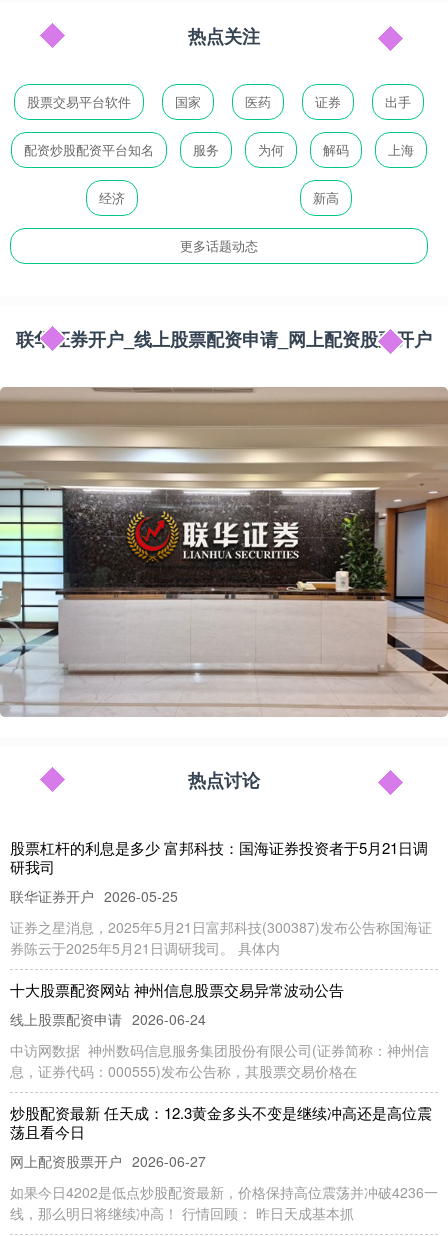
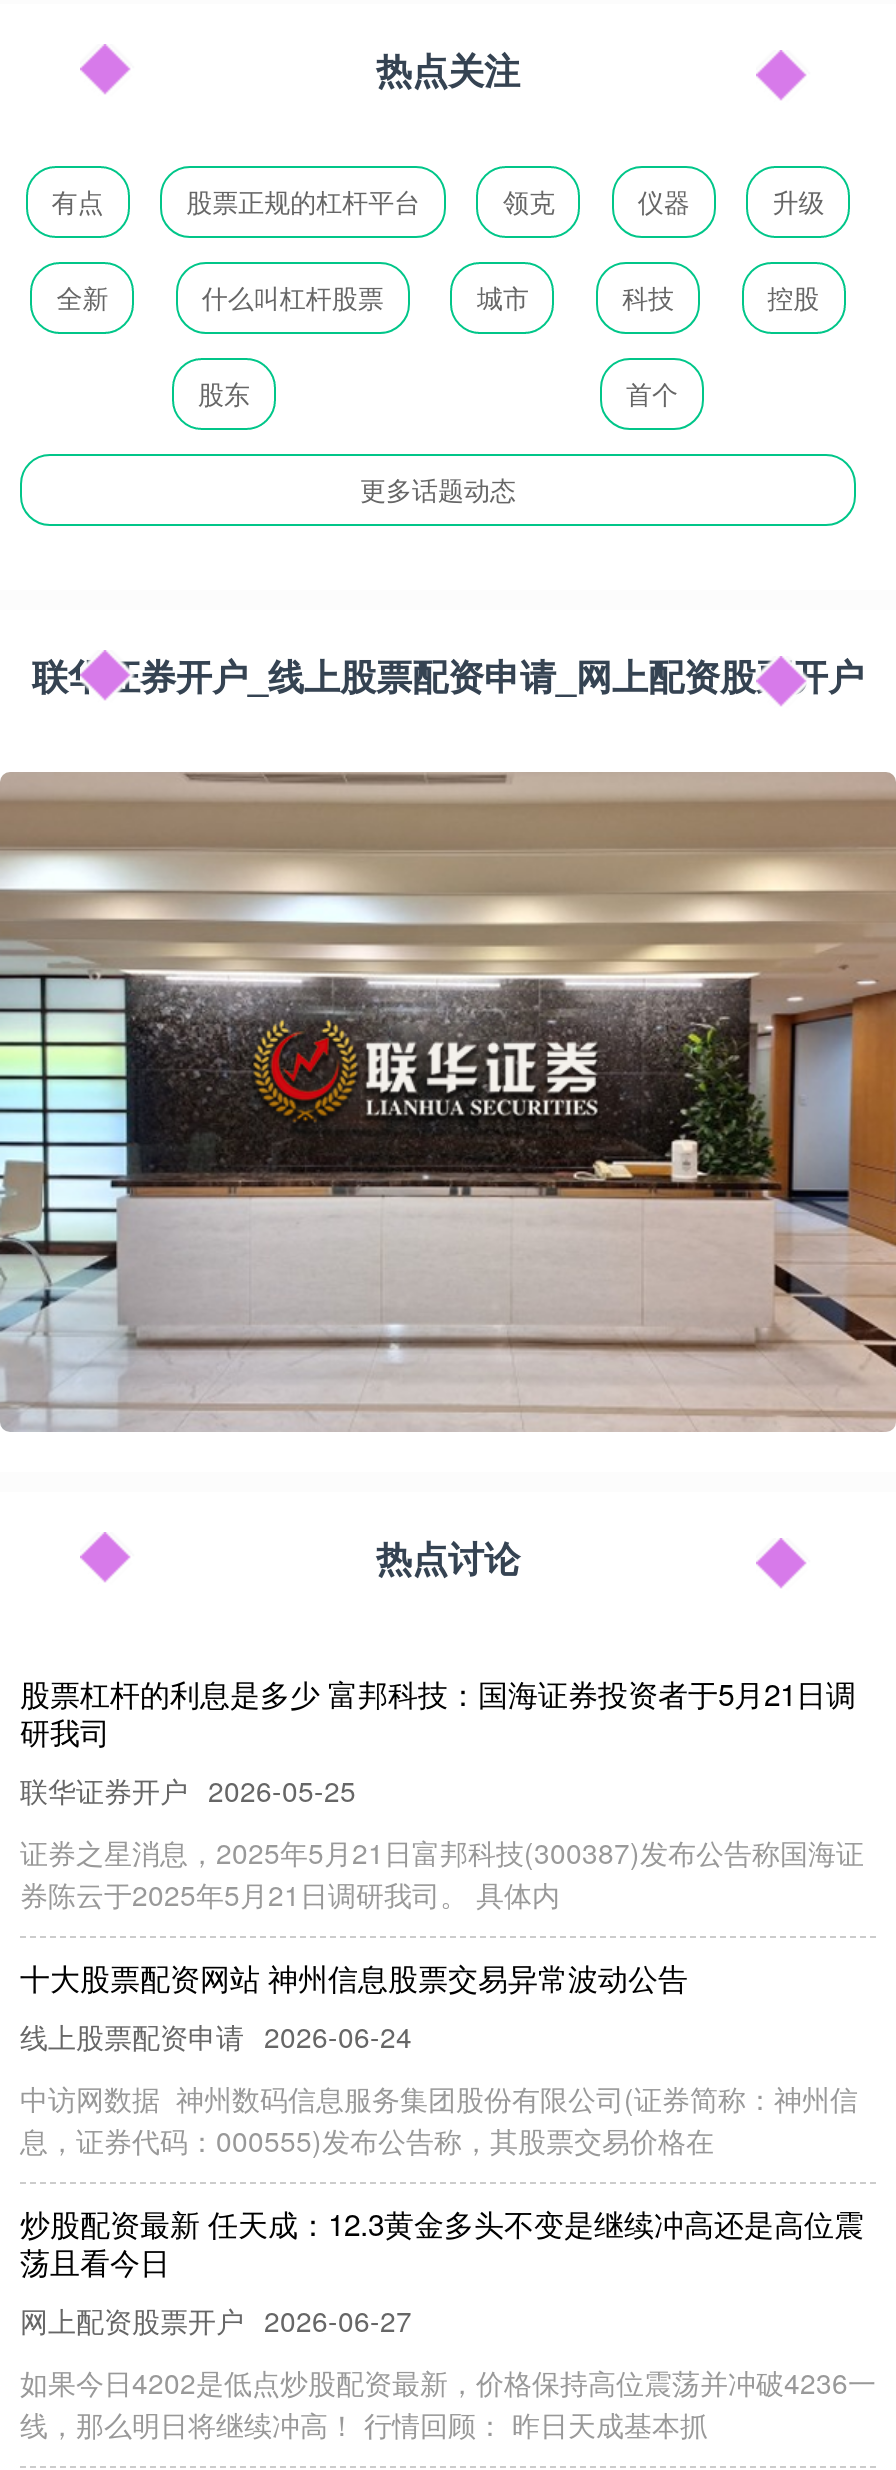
[27,92,411,111] 股票交易平台软件 | 国家 | 医药 | 证券 | 出手 -> [51,182,824,220] 有点 | 股票正规的杠杆平台 | 领克 | 仪器 | 升级
[24,140,414,159] 配资炒股配资平台知名 | 服务 | 为何 | 解码 | 上海 -> [57,278,819,316] 全新 | 什么叫杠杆股票 | 城市 | 科技 | 控股
[99,188,339,207] 经济 | 新高 -> [198,374,678,412] 股东 | 首个

